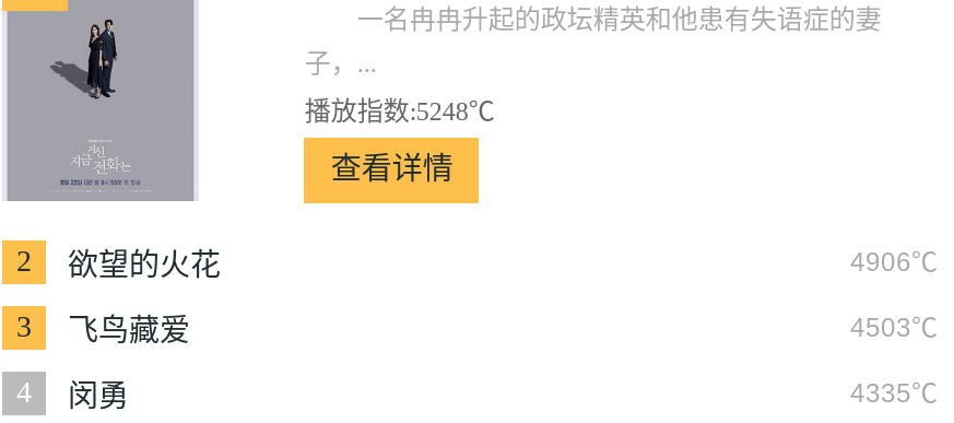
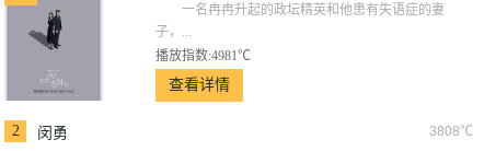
[305,97,495,127] 播放指数:5248℃ -> [156,48,251,64] 播放指数:4981℃
[16,247,938,409] 4906℃ | 欲望的火花 | 3 | 4503℃ | 飞鸟藏爱 | 4 | 4335℃ -> [429,124,473,139] 3808℃

